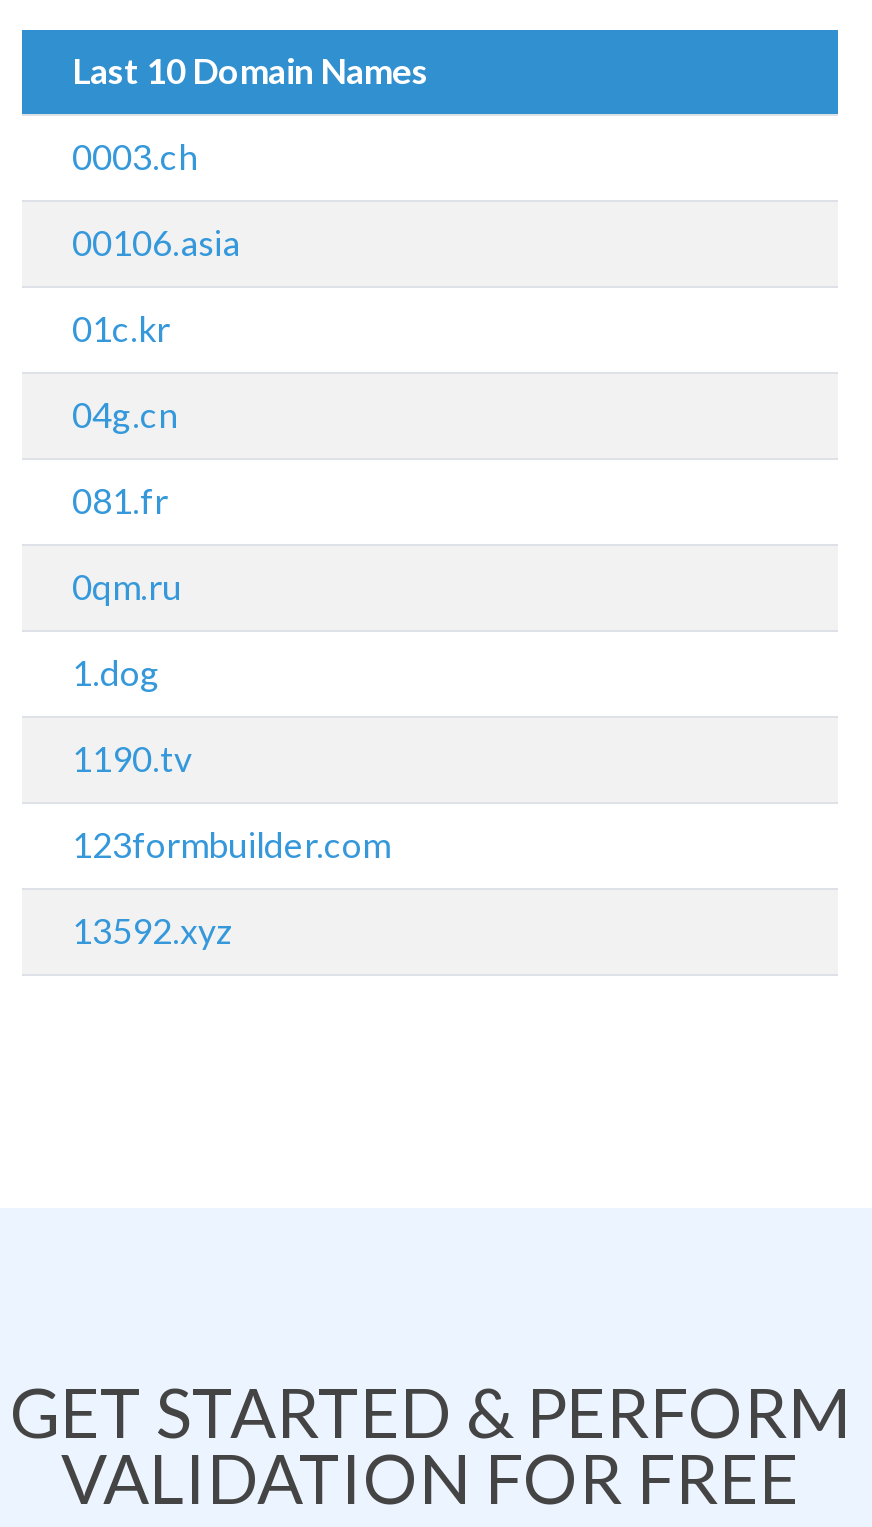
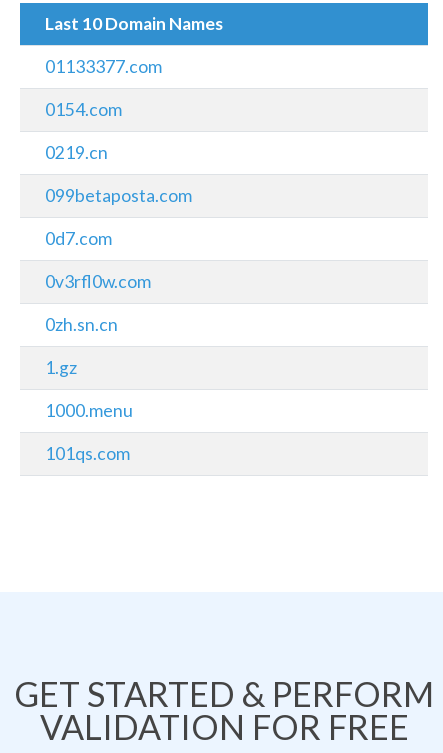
[72,136,198,178] 0003.ch -> [45,56,162,77] 01133377.com
[72,222,240,264] 00106.asia -> [45,99,122,120] 0154.com
[72,308,170,350] 01c.kr -> [45,142,108,163] 0219.cn
[72,394,178,436] 04g.cn -> [45,185,192,206] 099betaposta.com
[72,480,168,522] 081.fr -> [45,228,112,249] 0d7.com
[72,566,182,608] 0qm.ru -> [45,271,151,292] 0v3rfl0w.com
[72,652,160,694] 1.dog -> [45,314,118,335] 0zh.sn.cn
[72,738,192,780] 1190.tv -> [45,357,77,378] 1.gz
[72,824,390,866] 123formbuilder.com -> [45,400,133,421] 1000.menu
[72,910,232,952] 13592.xyz -> [45,443,130,464] 101qs.com

